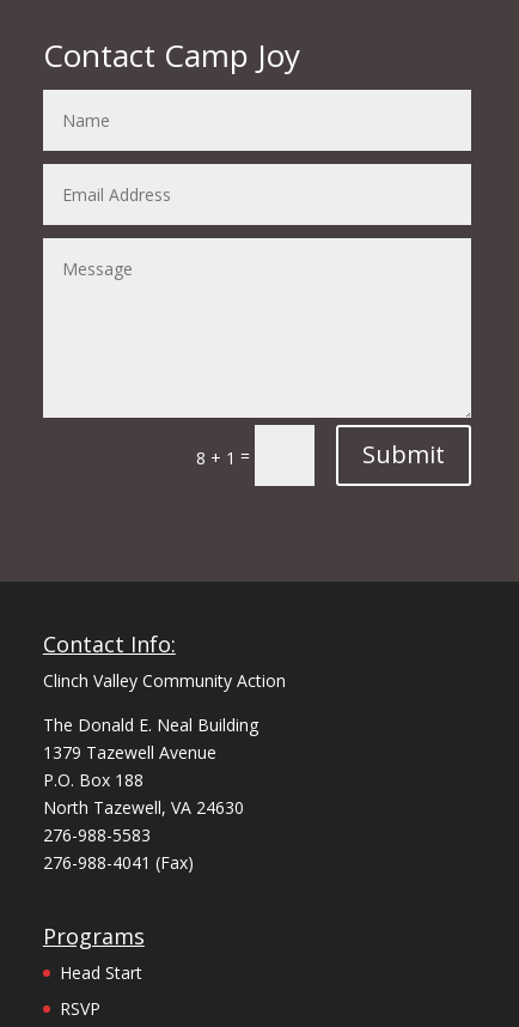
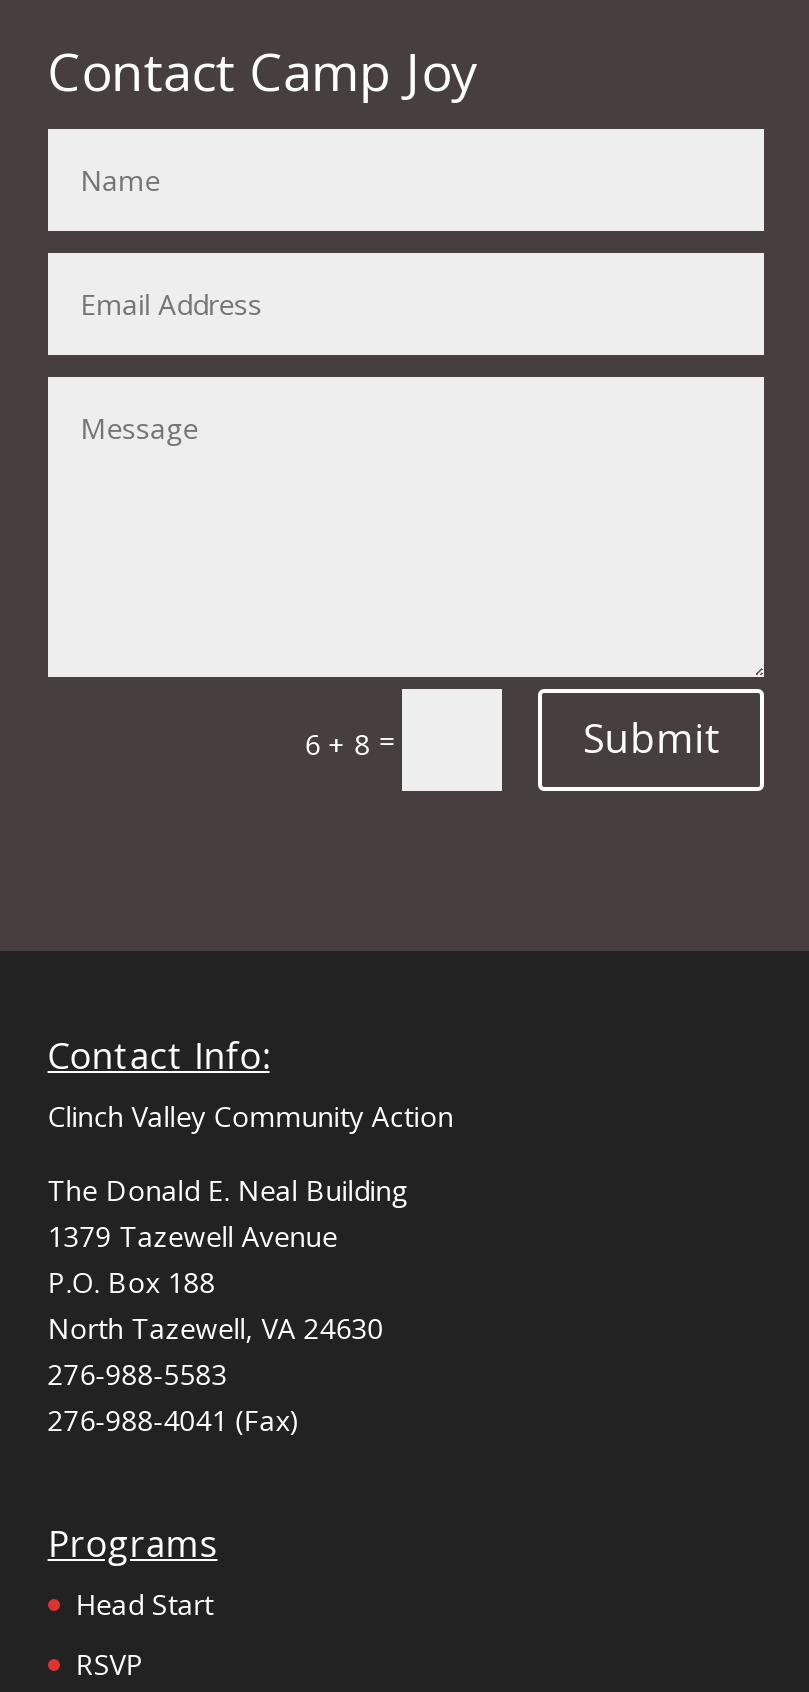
[196,444,255,469] 8 + 1 = -> [304,721,402,762] 6 + 8 =

